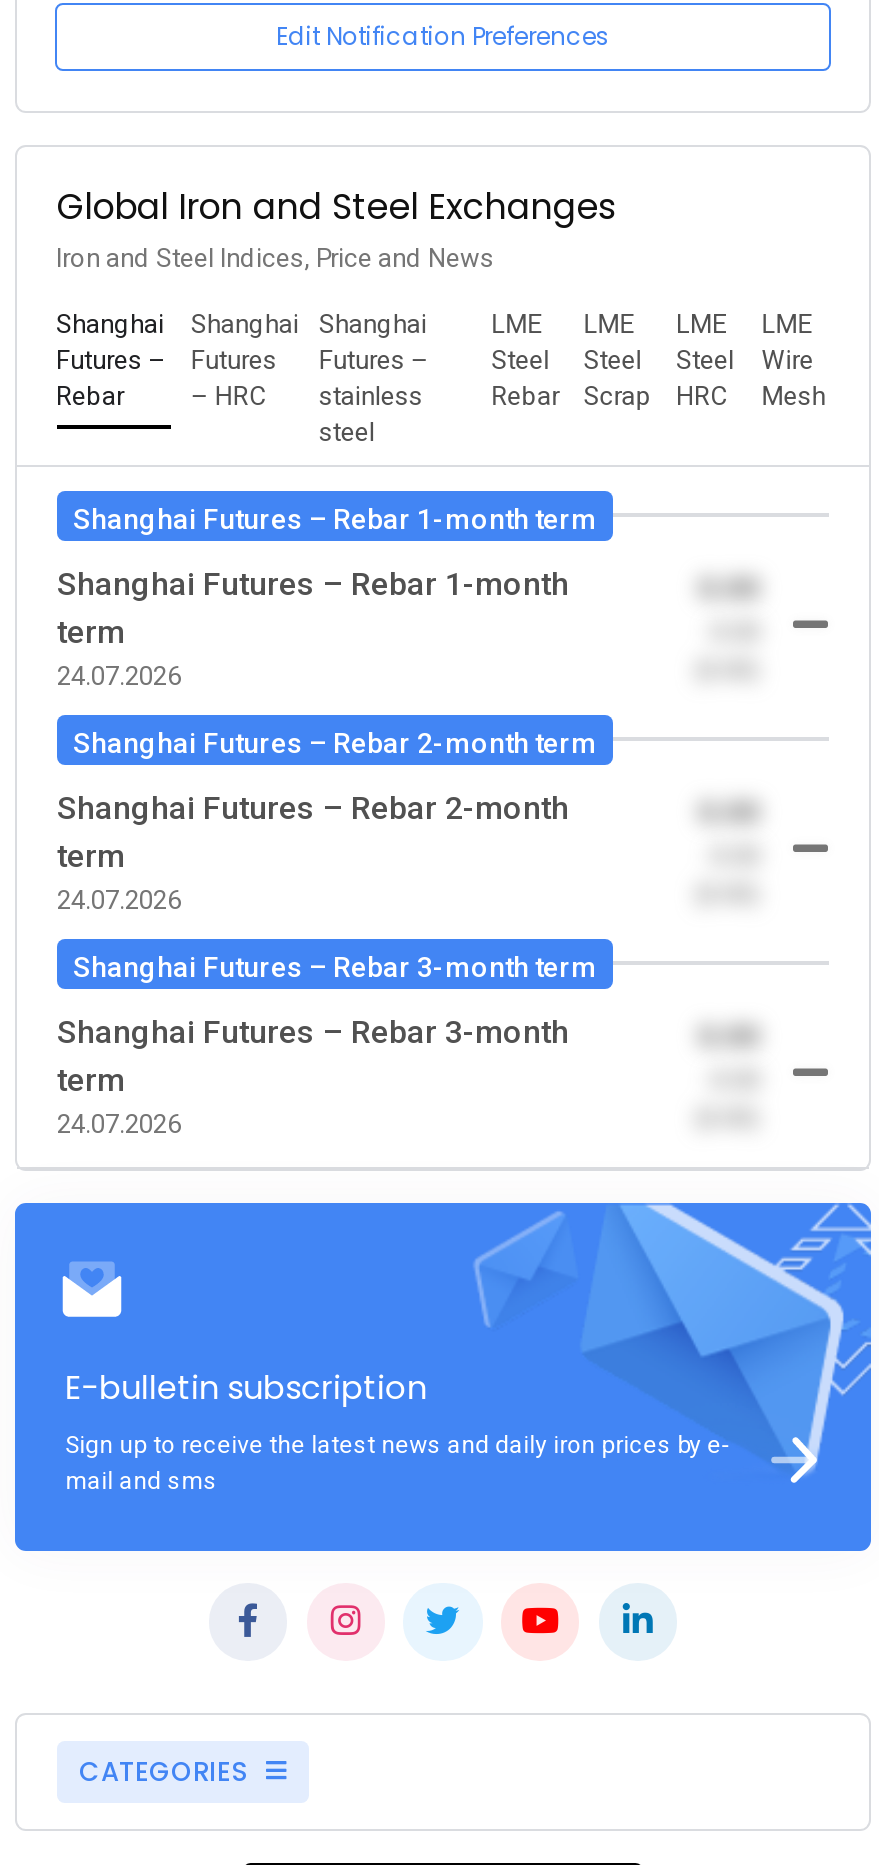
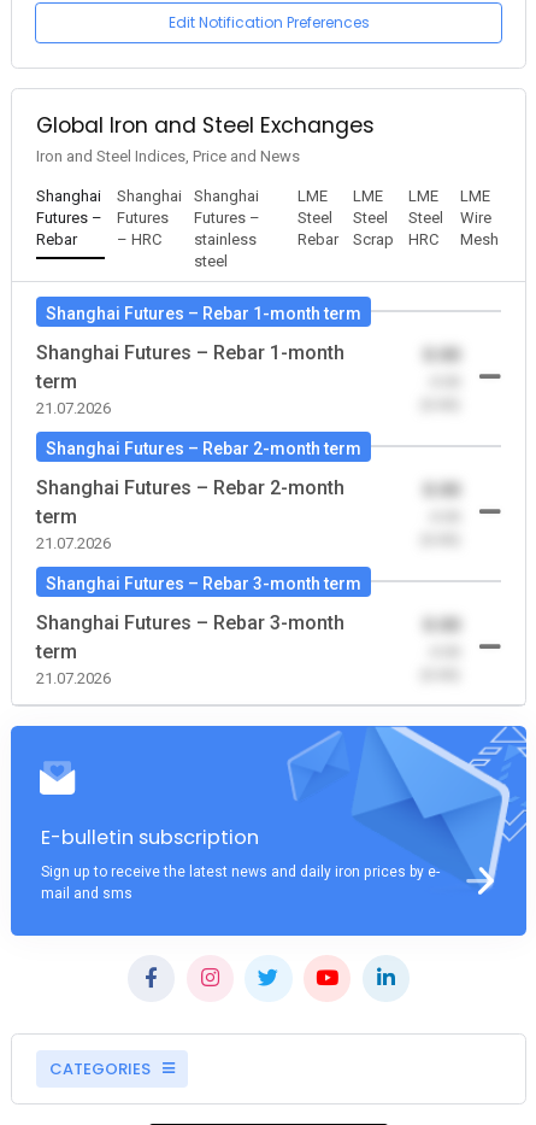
[57,660,181,690] 24.07.2026 -> [36,399,111,417] 21.07.2026
[57,884,181,914] 24.07.2026 -> [36,534,111,552] 21.07.2026
[57,1108,181,1138] 24.07.2026 -> [36,669,111,687] 21.07.2026

